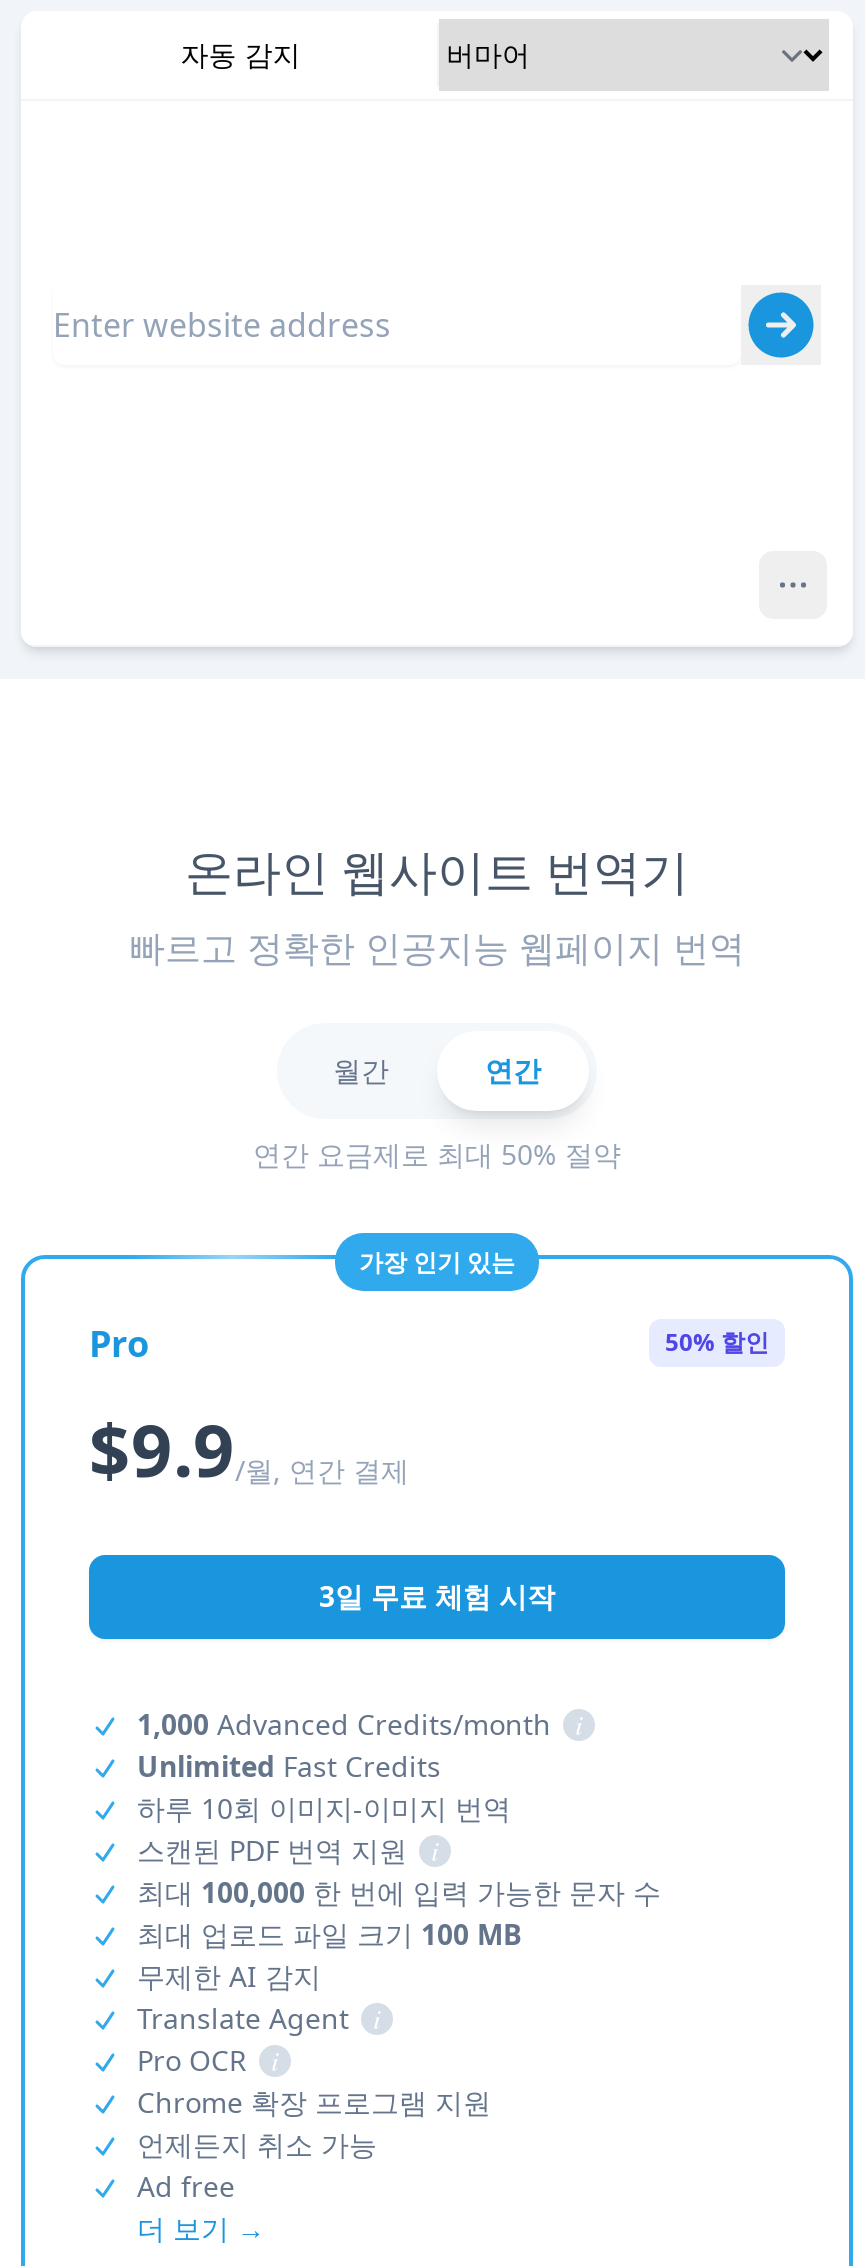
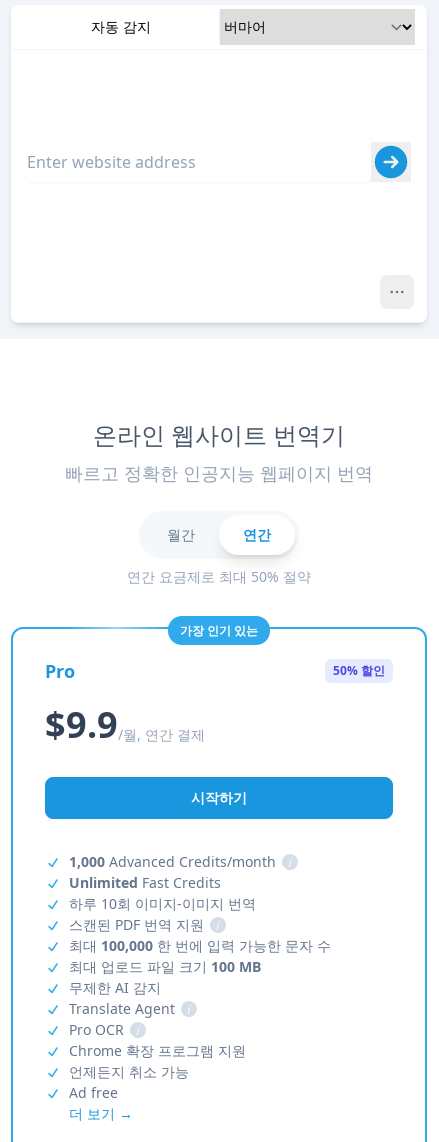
[319,1577,555,1615] 3일 무료 체험 시작 -> [191,788,247,807] 시작하기

